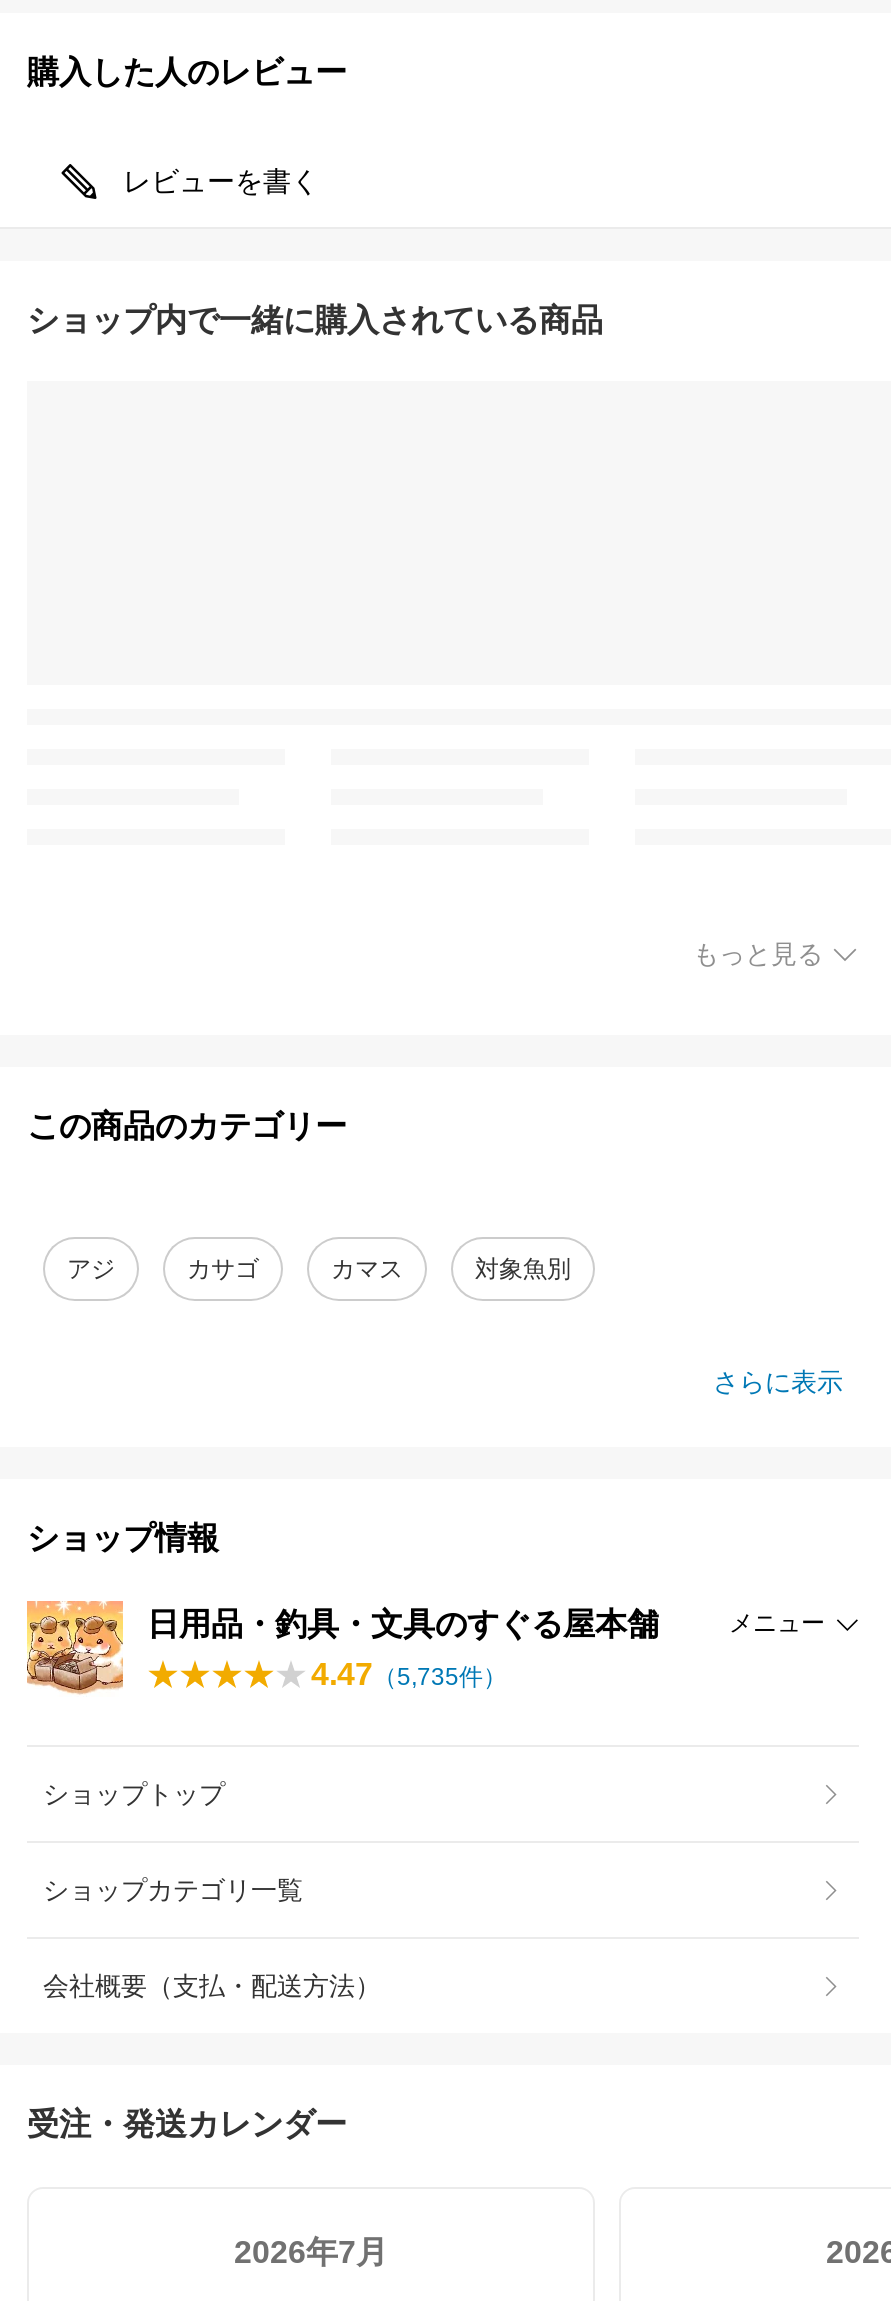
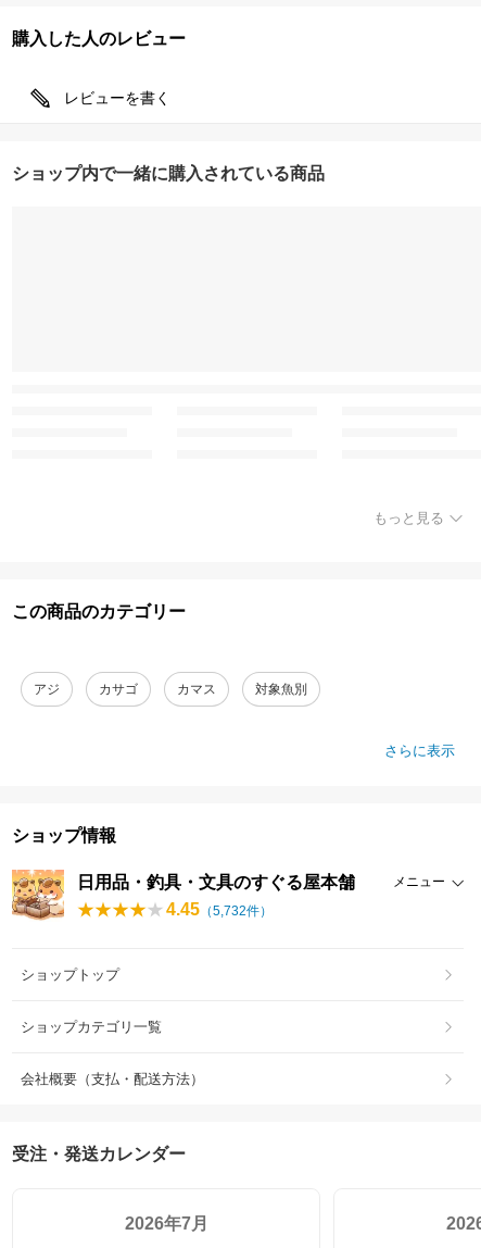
[311,1657,507,1691] 4.47（5,735件） -> [166,900,273,919] 4.45（5,732件）

